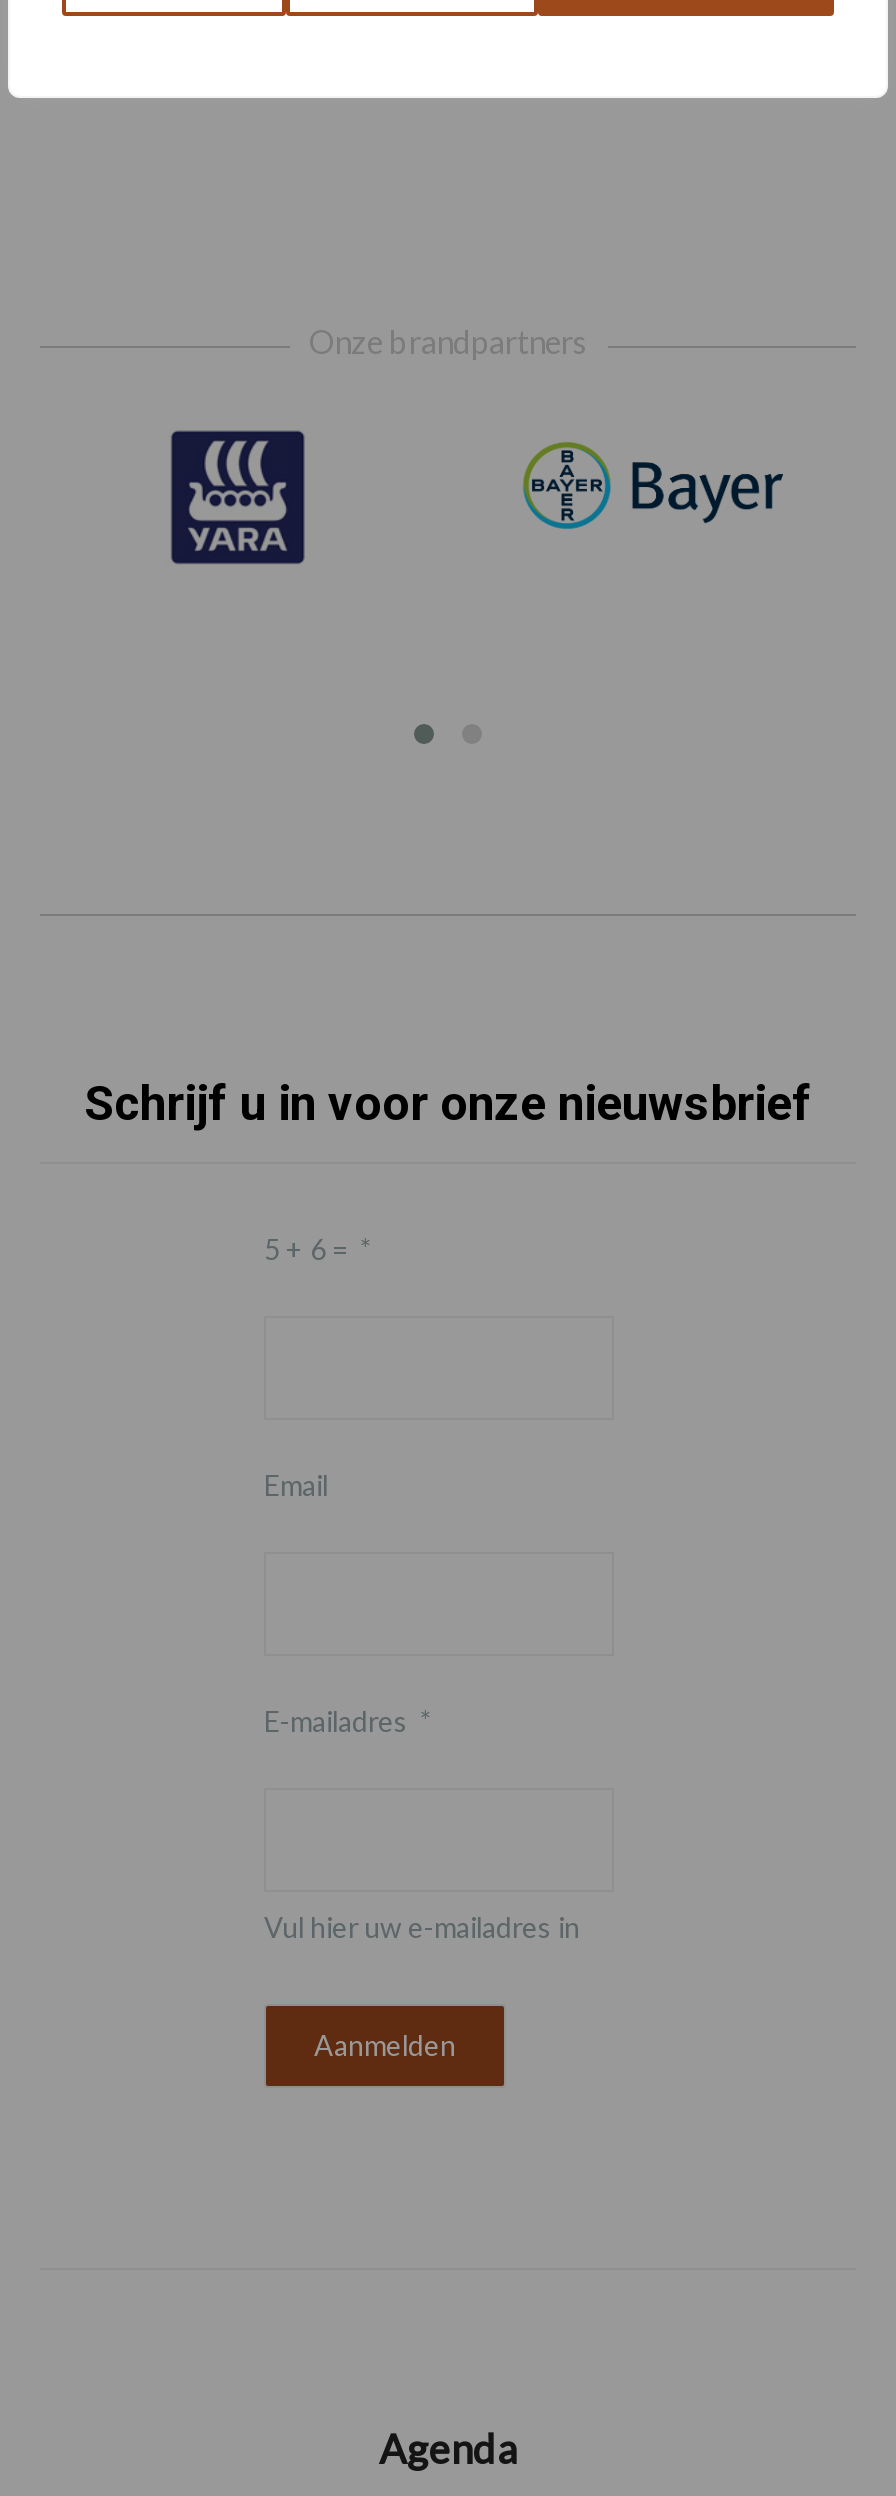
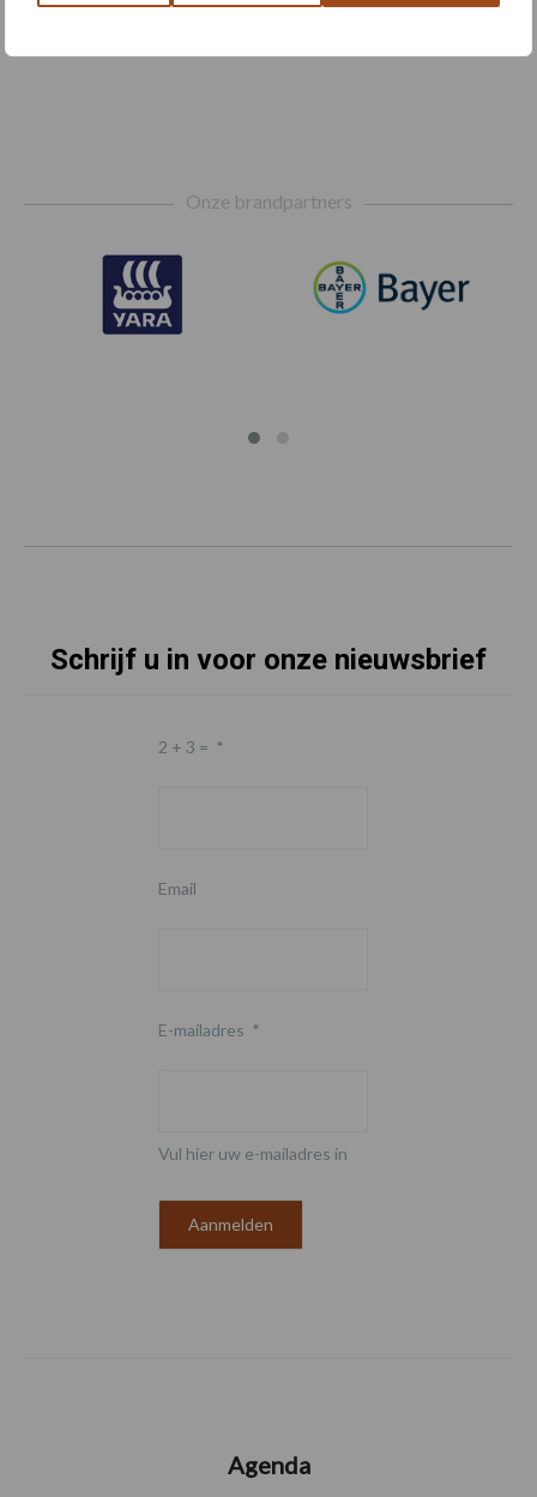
[264,1233,374,1267] 5 + 6 = * -> [158,737,224,757] 2 + 3 = *

